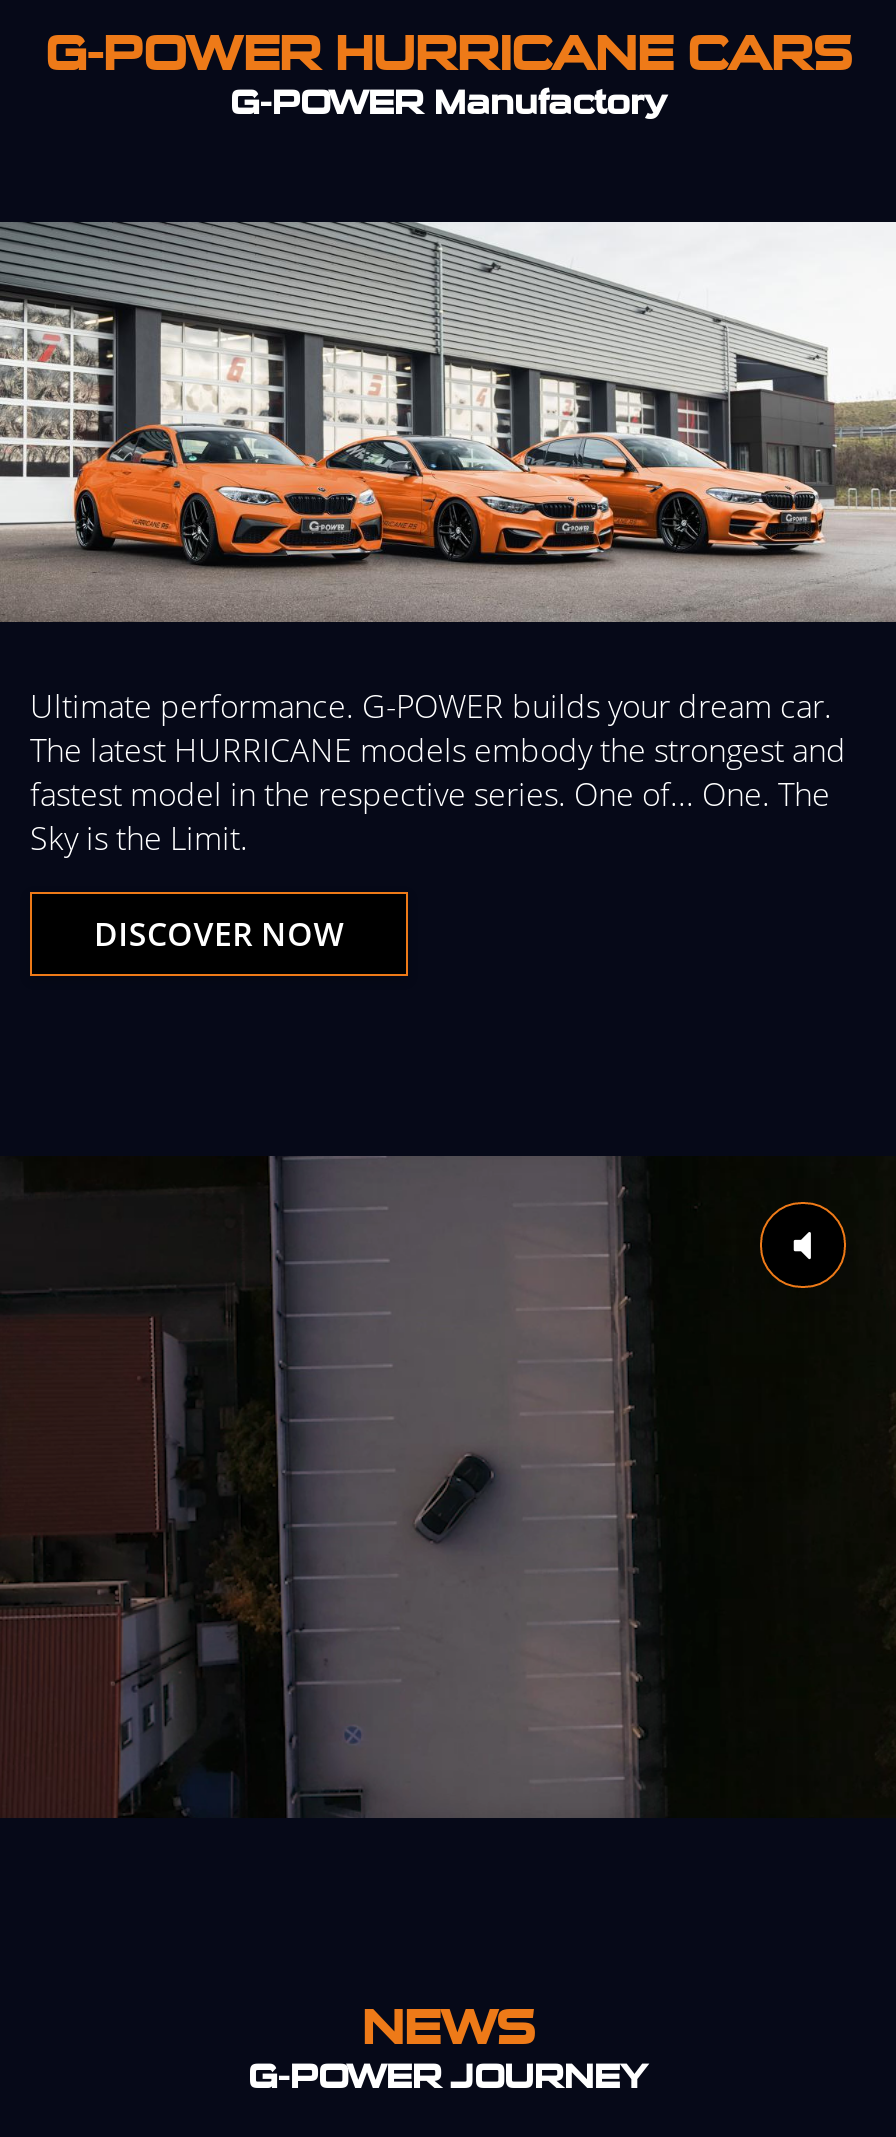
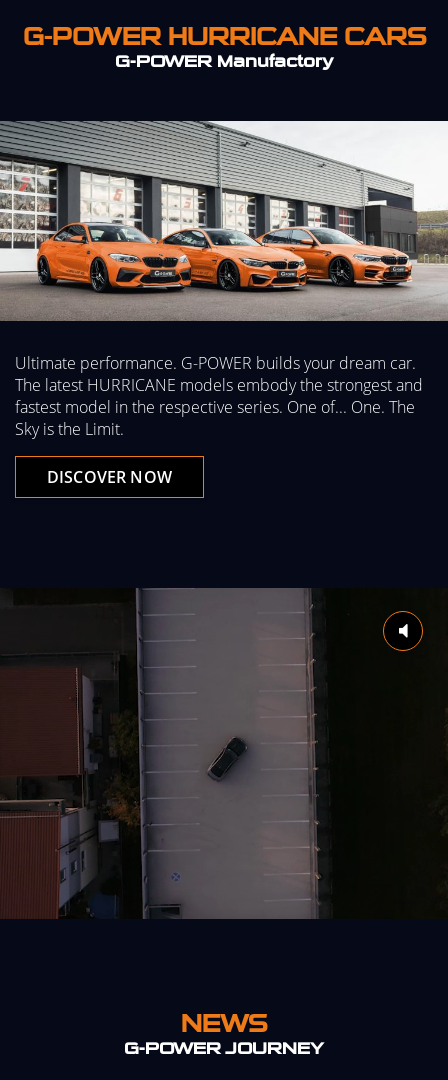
[758,1214,836,1290] [image] -> [380,622,412,654] [image]

